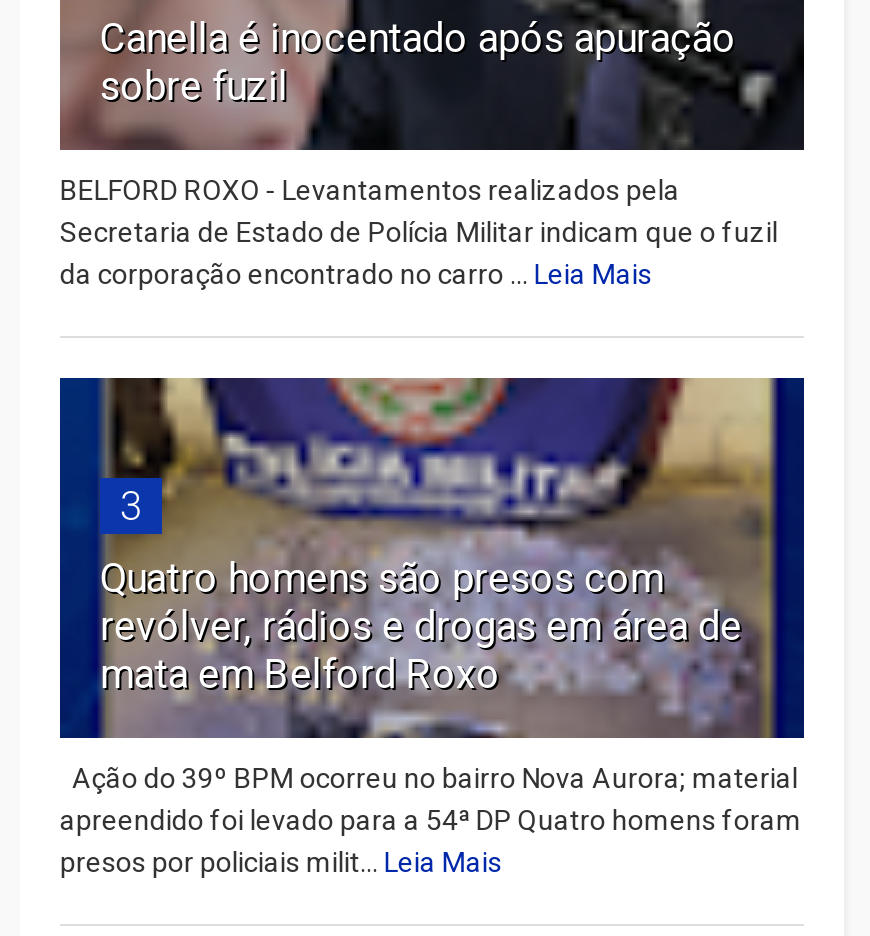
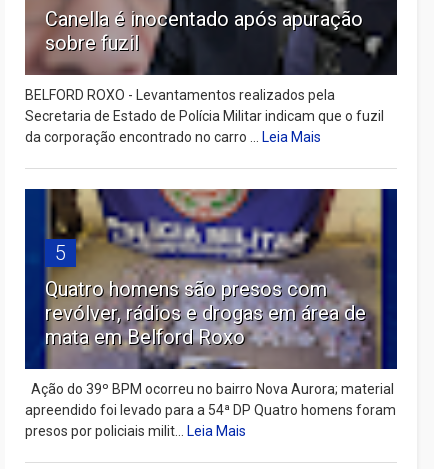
[120,482,142,530] 3 -> [55,241,66,265] 5

